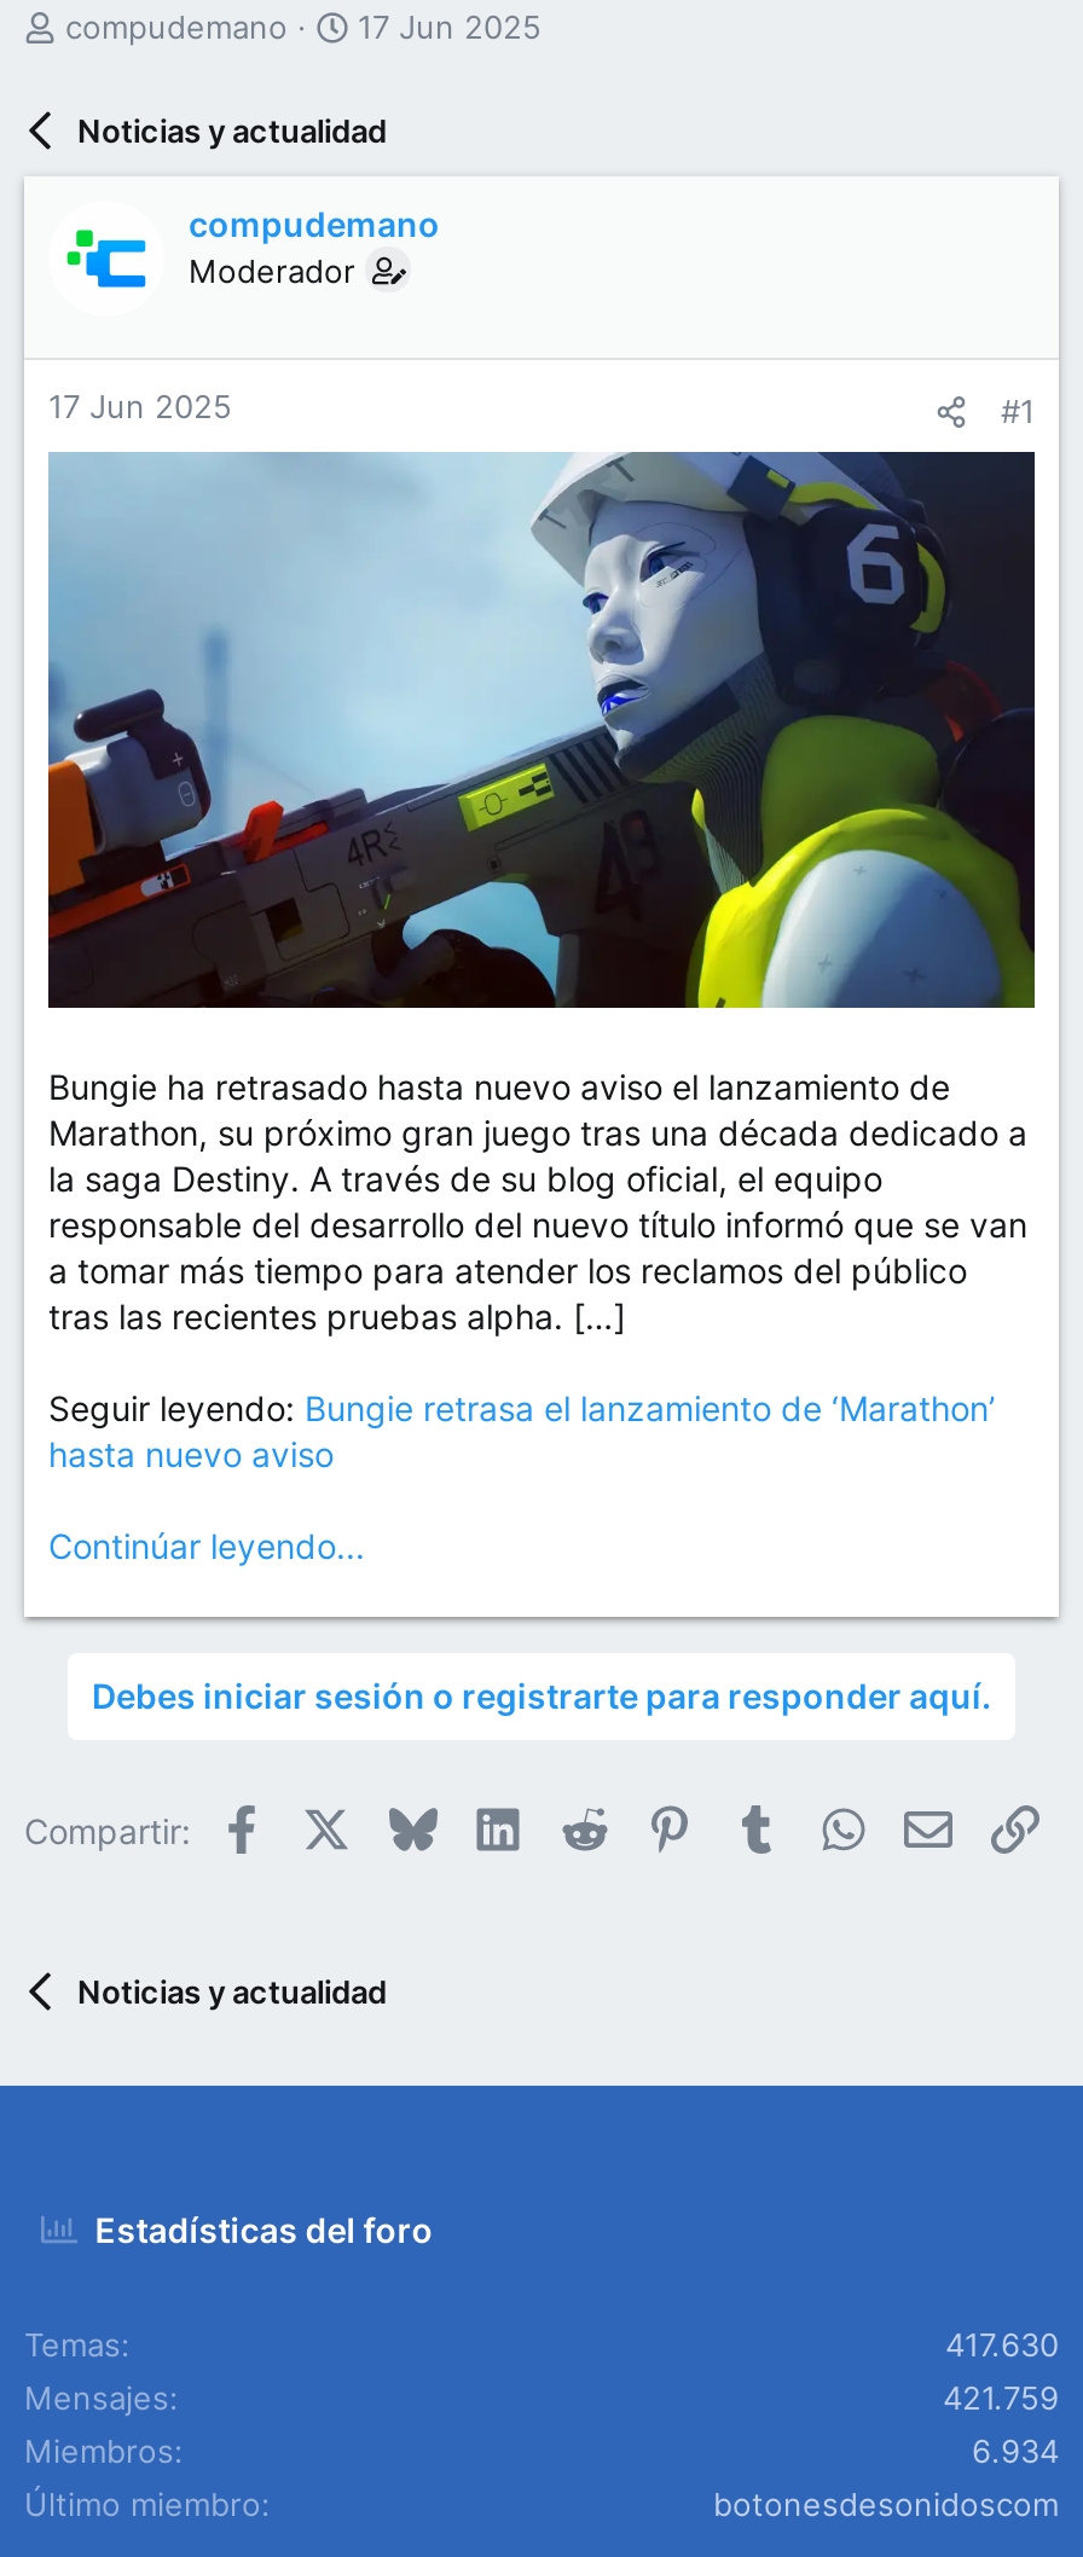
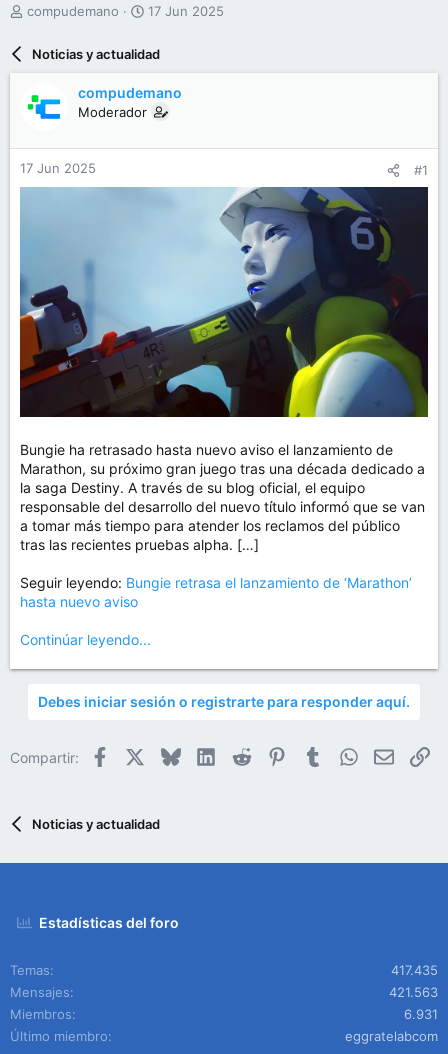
[945,2324,1059,2363] 417.630 -> [391,962,438,978] 417.435
[943,2377,1059,2416] 421.759 -> [389,984,438,1000] 421.563
[972,2430,1059,2469] 6.934 -> [404,1006,438,1022] 6.931
[713,2484,1059,2522] botonesdesonidoscom -> [345,1028,438,1044] eggratelabcom

